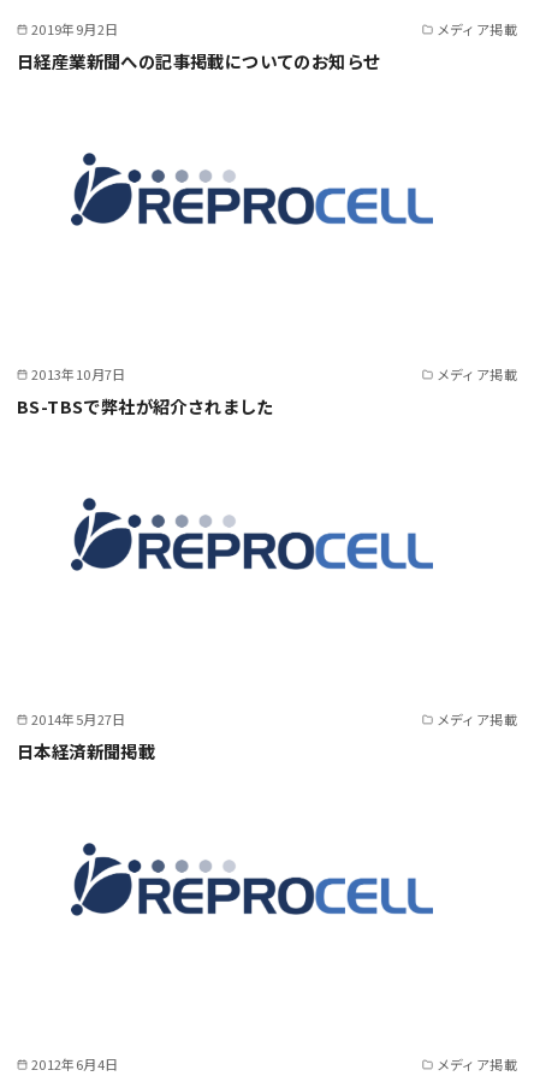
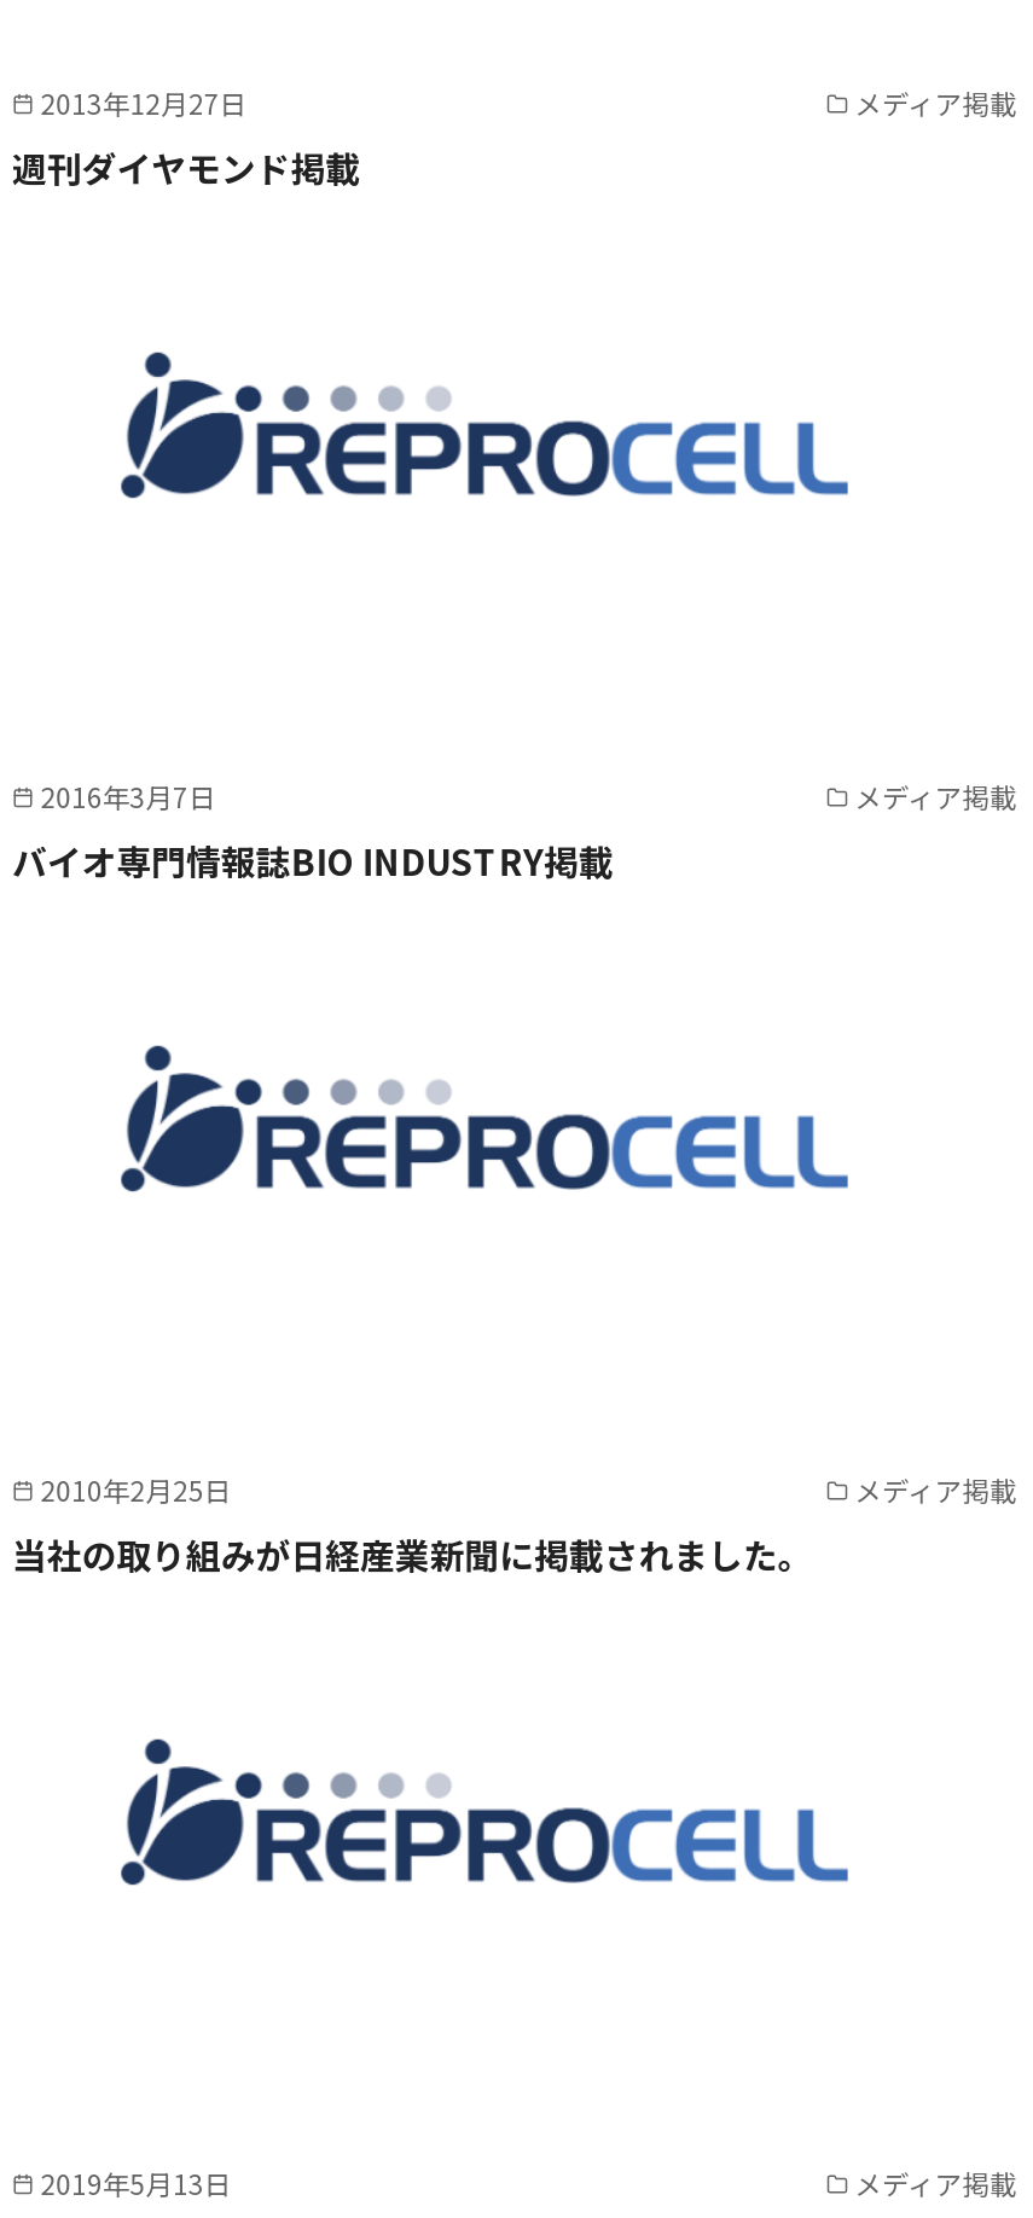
[31,19,118,38] 2019年9月2日 -> [41,83,247,122] 2013年12月27日
[17,48,381,73] 日経産業新聞への記事掲載についてのお知らせ -> [12,142,360,192] 週刊ダイヤモンド掲載
[31,364,126,384] 2013年10月7日 -> [41,777,216,815] 2016年3月7日
[17,393,274,419] BS-TBSで弊社が紹介されました -> [12,835,613,886] バイオ専門情報誌BIO INDUSTRY掲載
[31,710,126,729] 2014年5月27日 -> [41,1471,231,1509] 2010年2月25日
[17,739,155,764] 日本経済新聞掲載 -> [12,1529,812,1580] 当社の取り組みが日経産業新聞に掲載されました。
[31,1055,118,1074] 2012年6月4日 -> [41,2164,231,2203] 2019年5月13日

